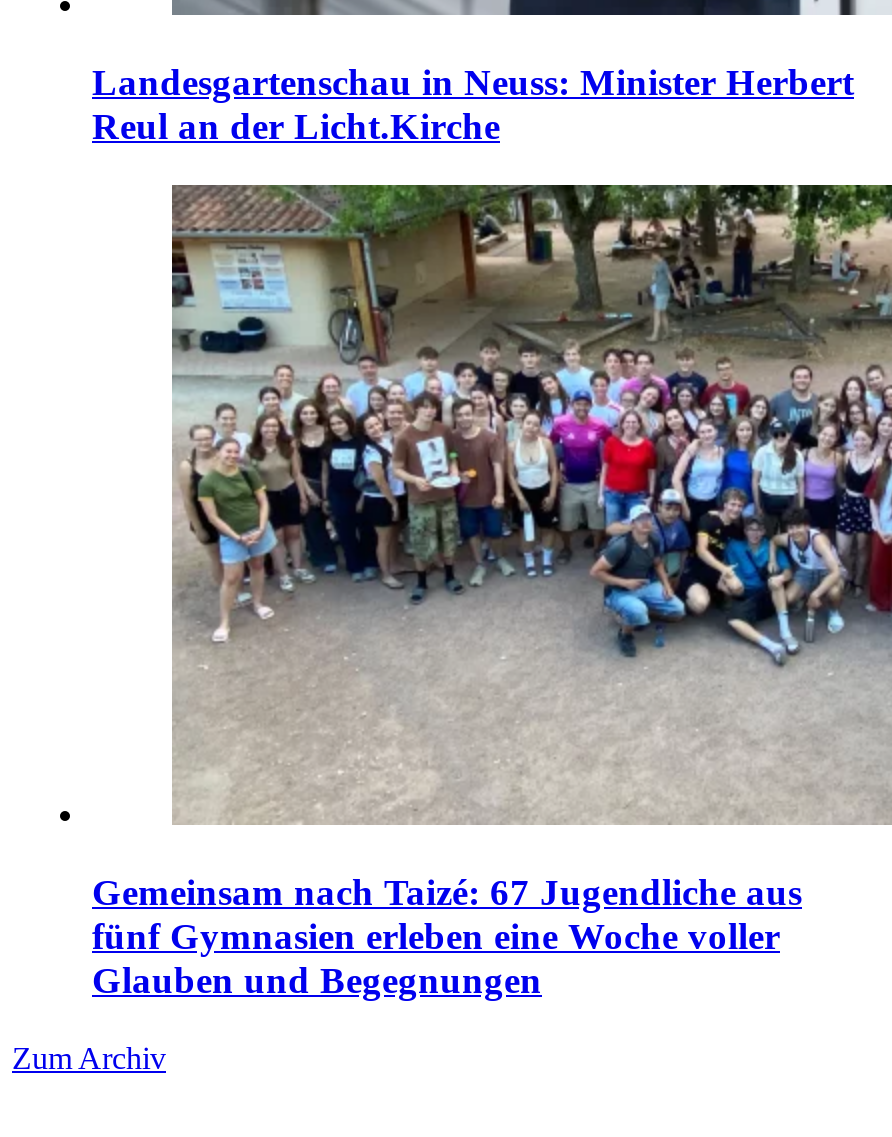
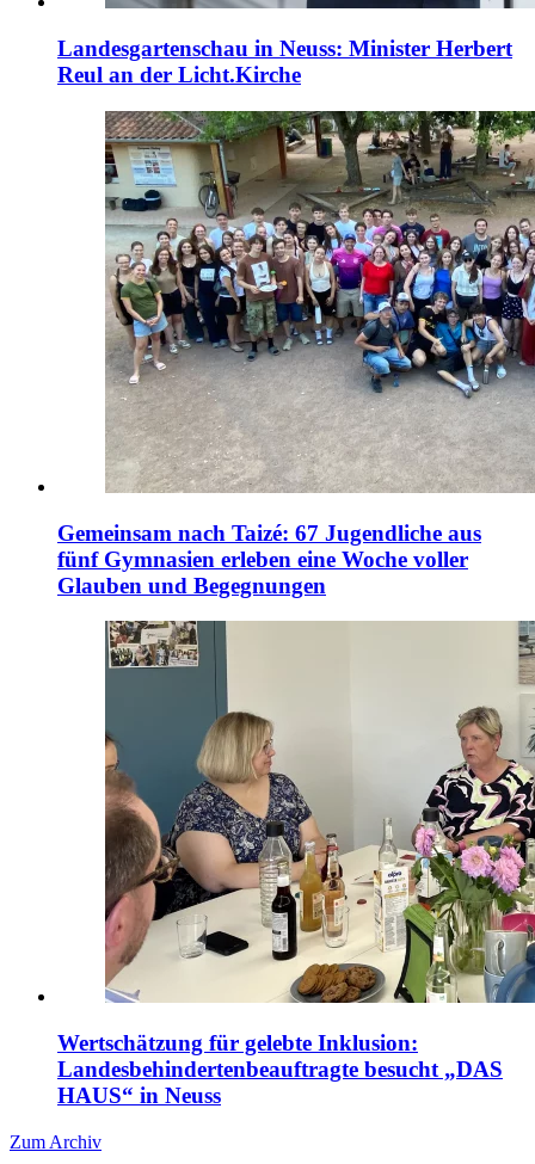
none -> [57,621,531,1108] [image] | Wertschätzung für gelebte Inklusion: | Landesbehindertenbeauftragte besucht „DAS | HAUS“ in Neuss

